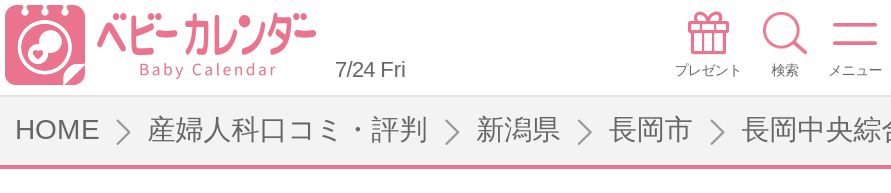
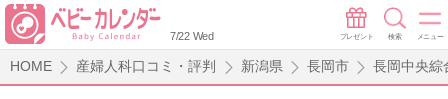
[335,57,405,81] 7/24 Fri -> [170,30,214,42] 7/22 Wed

